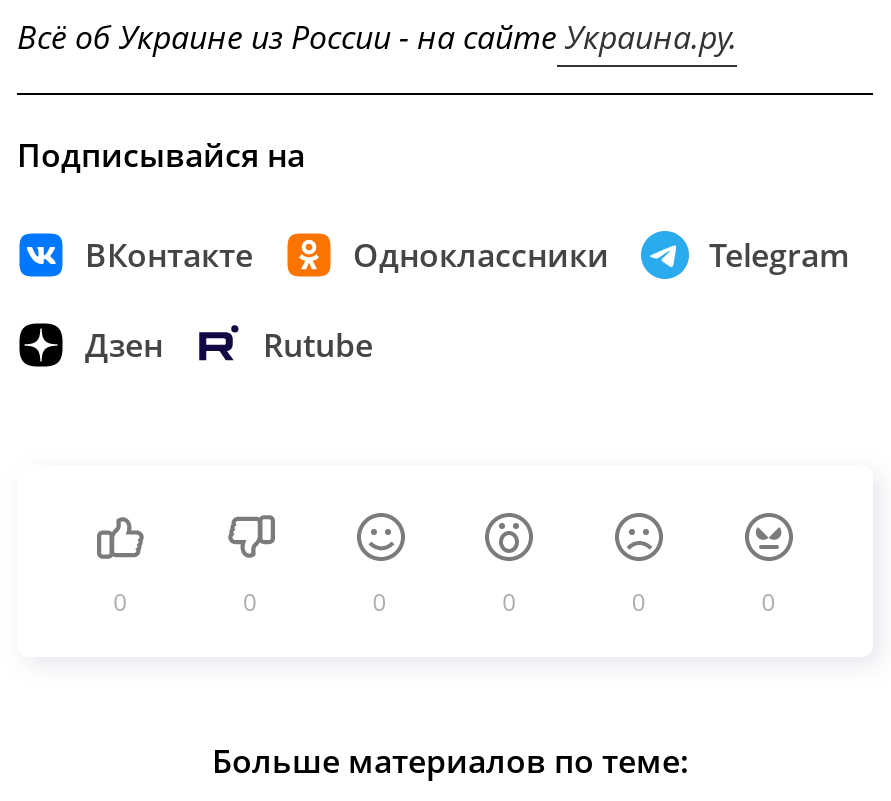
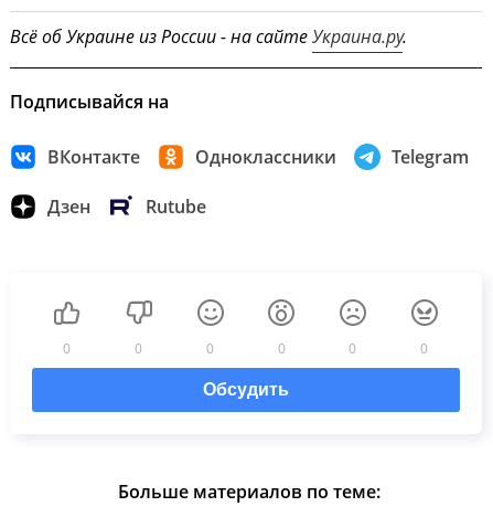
none -> [203,380,289,399] Обсудить

